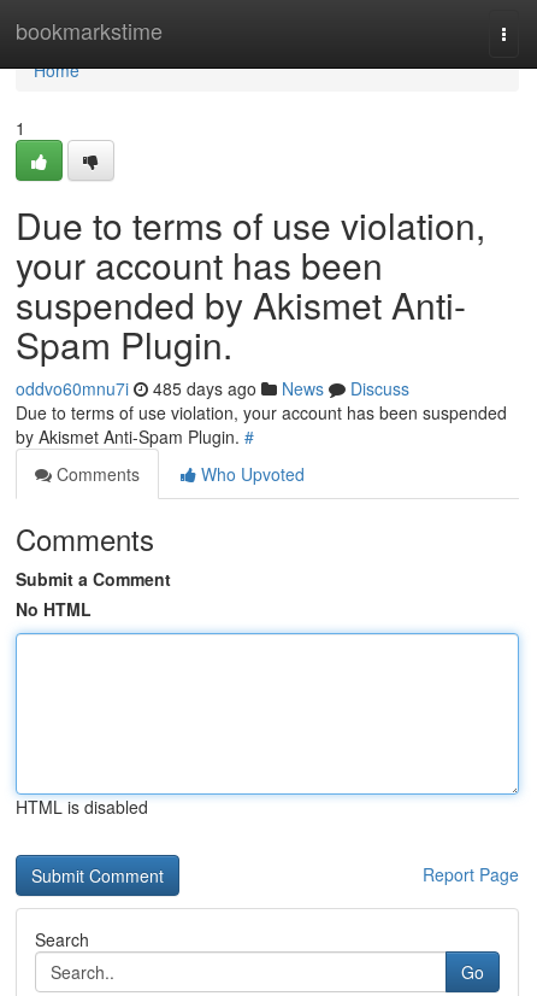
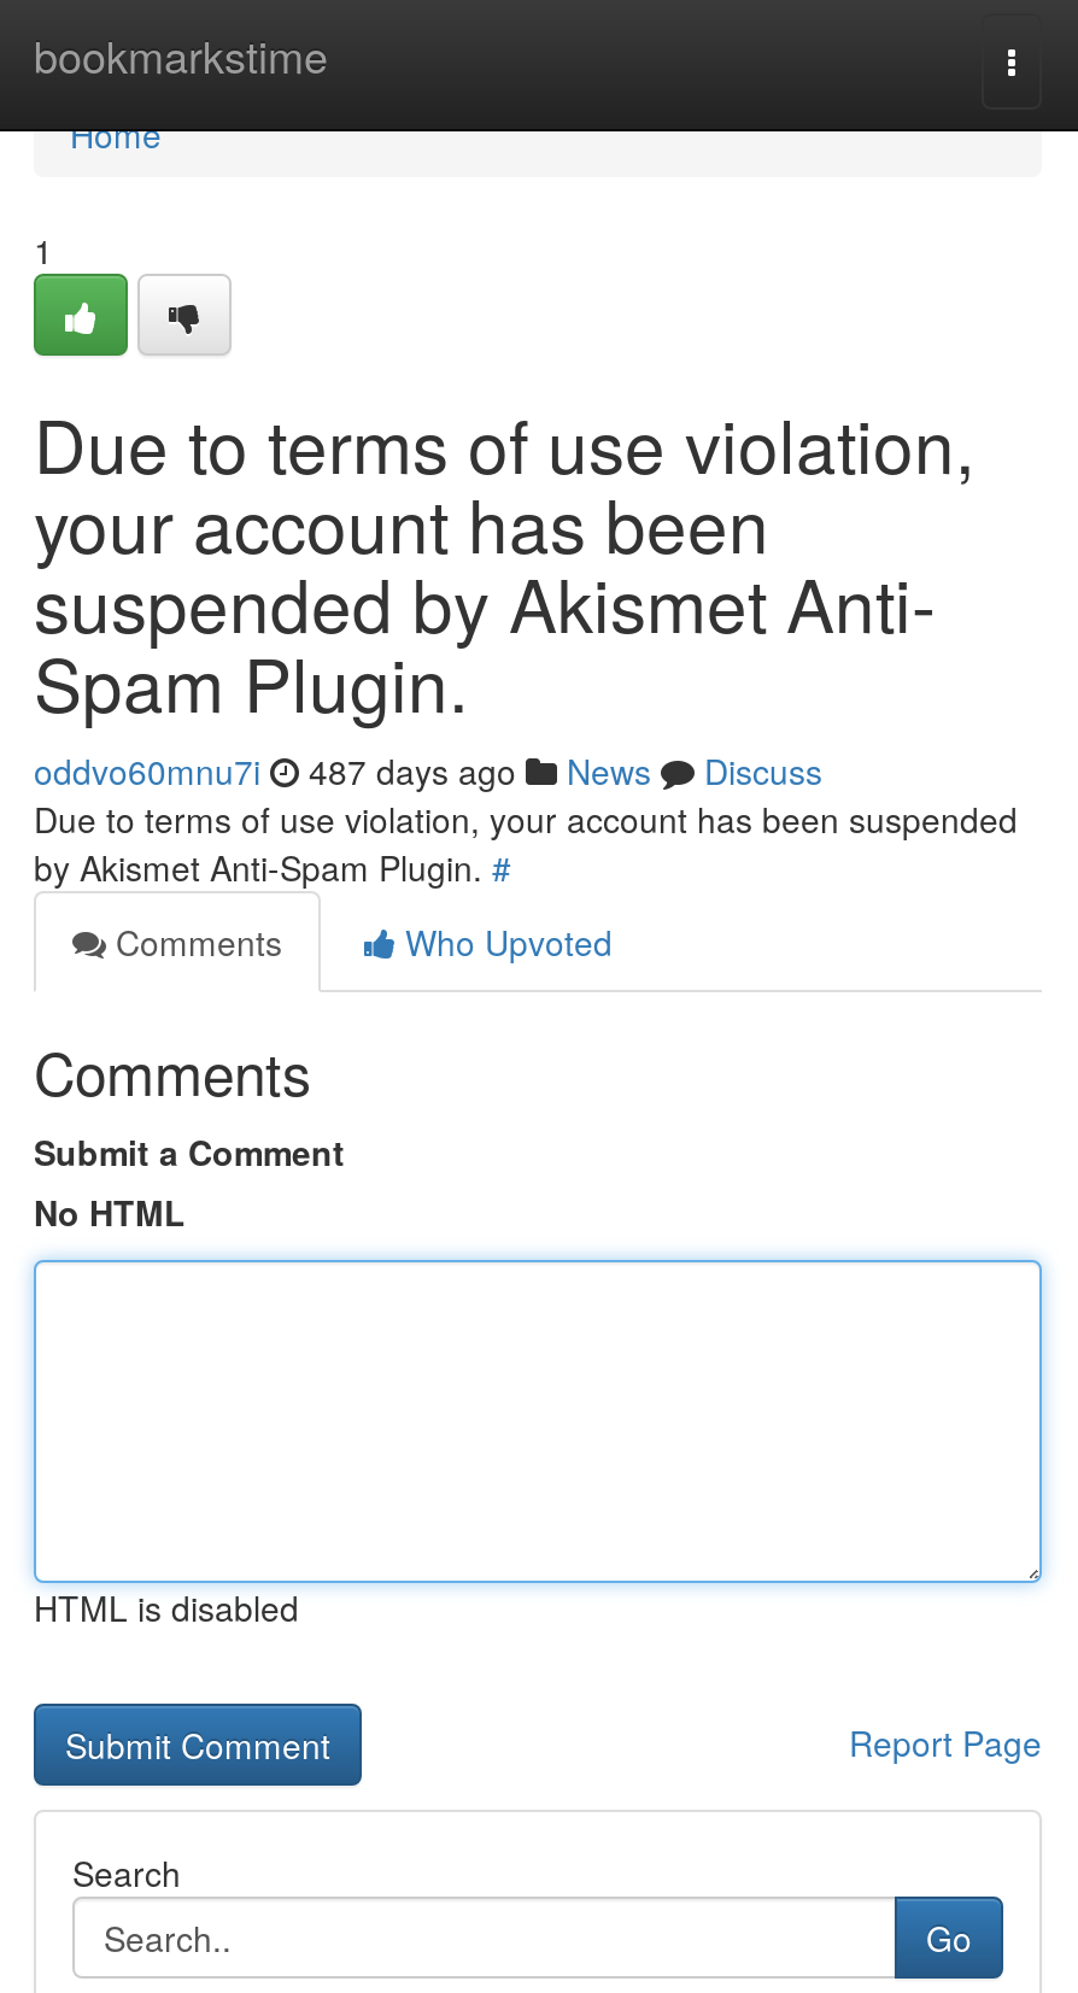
[16,376,409,400] oddvo60mnu7i 485 days ago News Discuss -> [34,746,822,795] oddvo60mnu7i 487 days ago News Discuss

